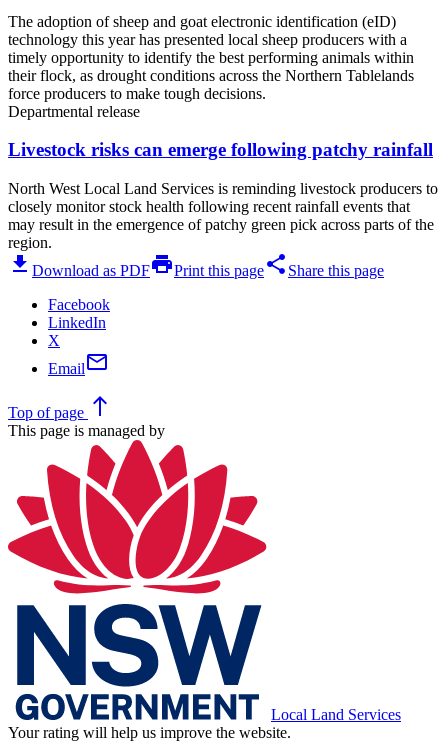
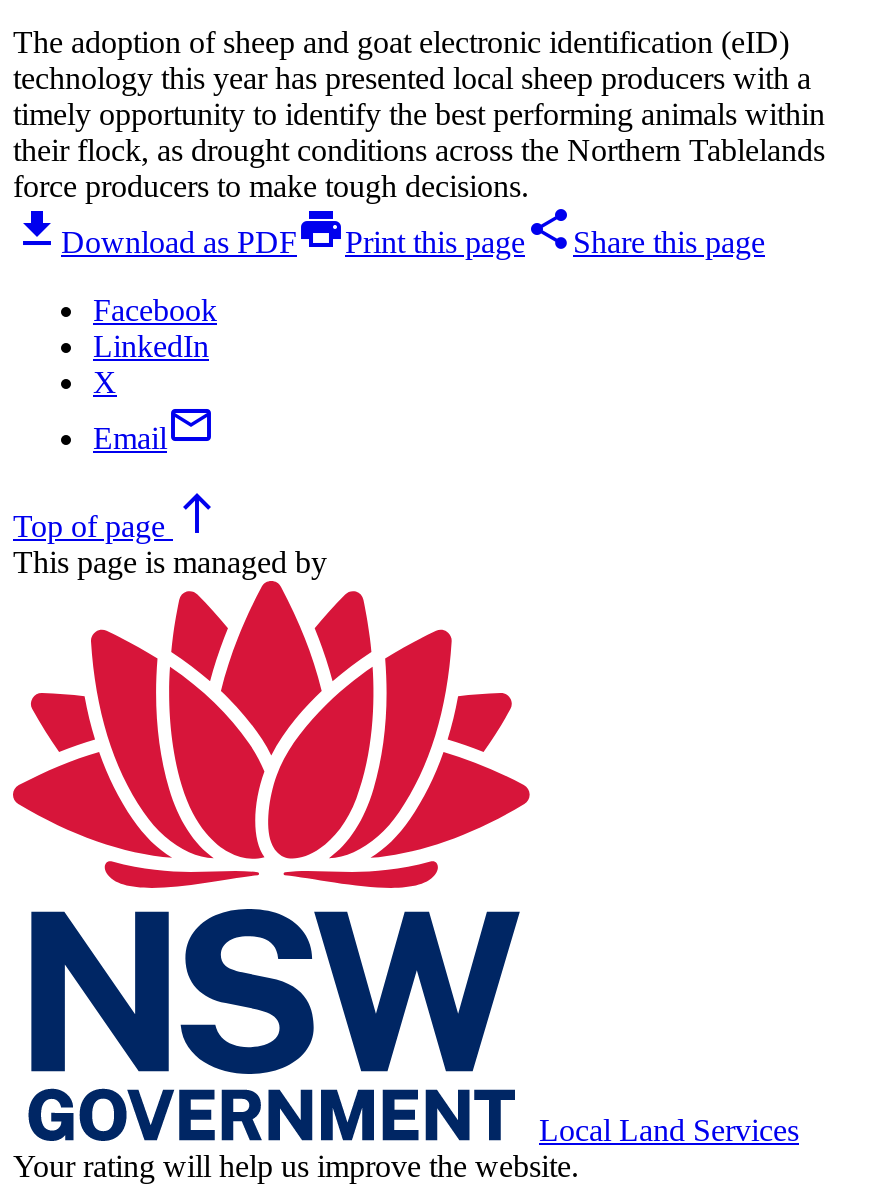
[8,102,438,251] Departmental release | Livestock risks can emerge following patchy rainfall | North West Local Land Services is reminding livestock producers to | closely monitor stock health following recent rainfall events that | may result in the emergence of patchy green pick across parts of the | region. -> none

